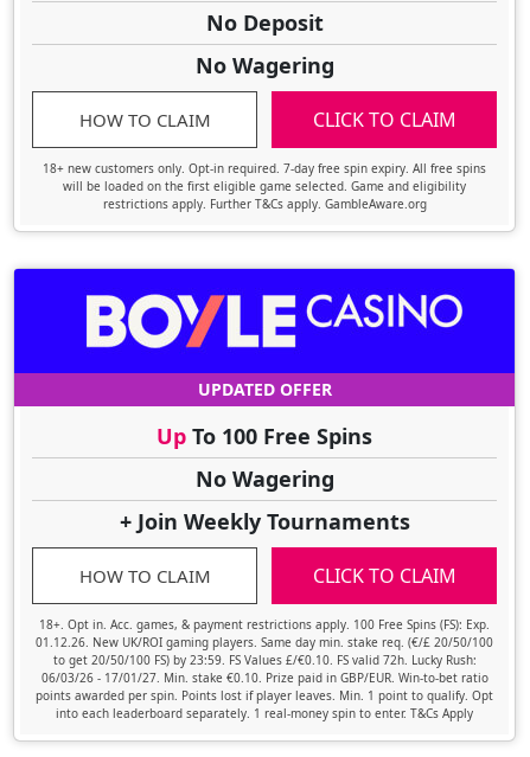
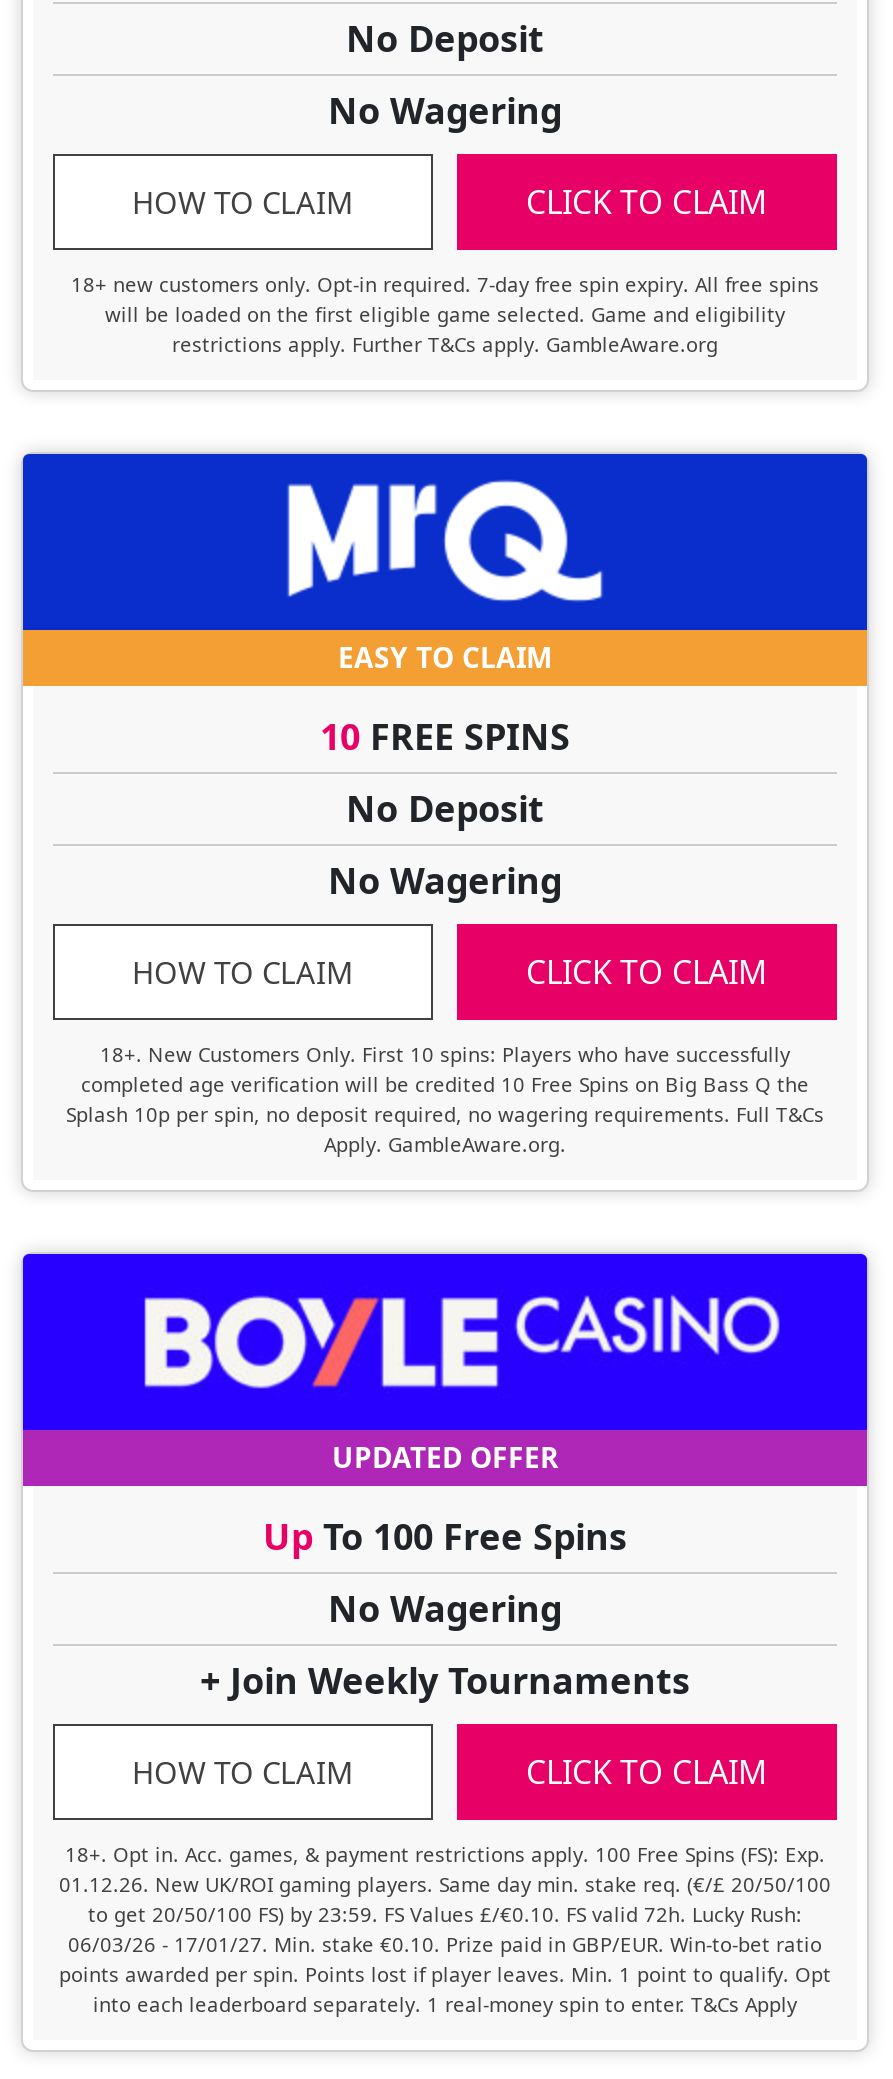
none -> [21,454,869,1159] [image] | EASY TO CLAIM | 10 FREE SPINS | No Deposit | No Wagering | CLICK TO CLAIM | HOW TO CLAIM | 18+. New Customers Only. First 10 spins: Players who have successfully | completed age verification will be credited 10 Free Spins on Big Bass Q the | Splash 10p per spin, no deposit required, no wagering requirements. Full T&Cs | Apply. GambleAware.org.

